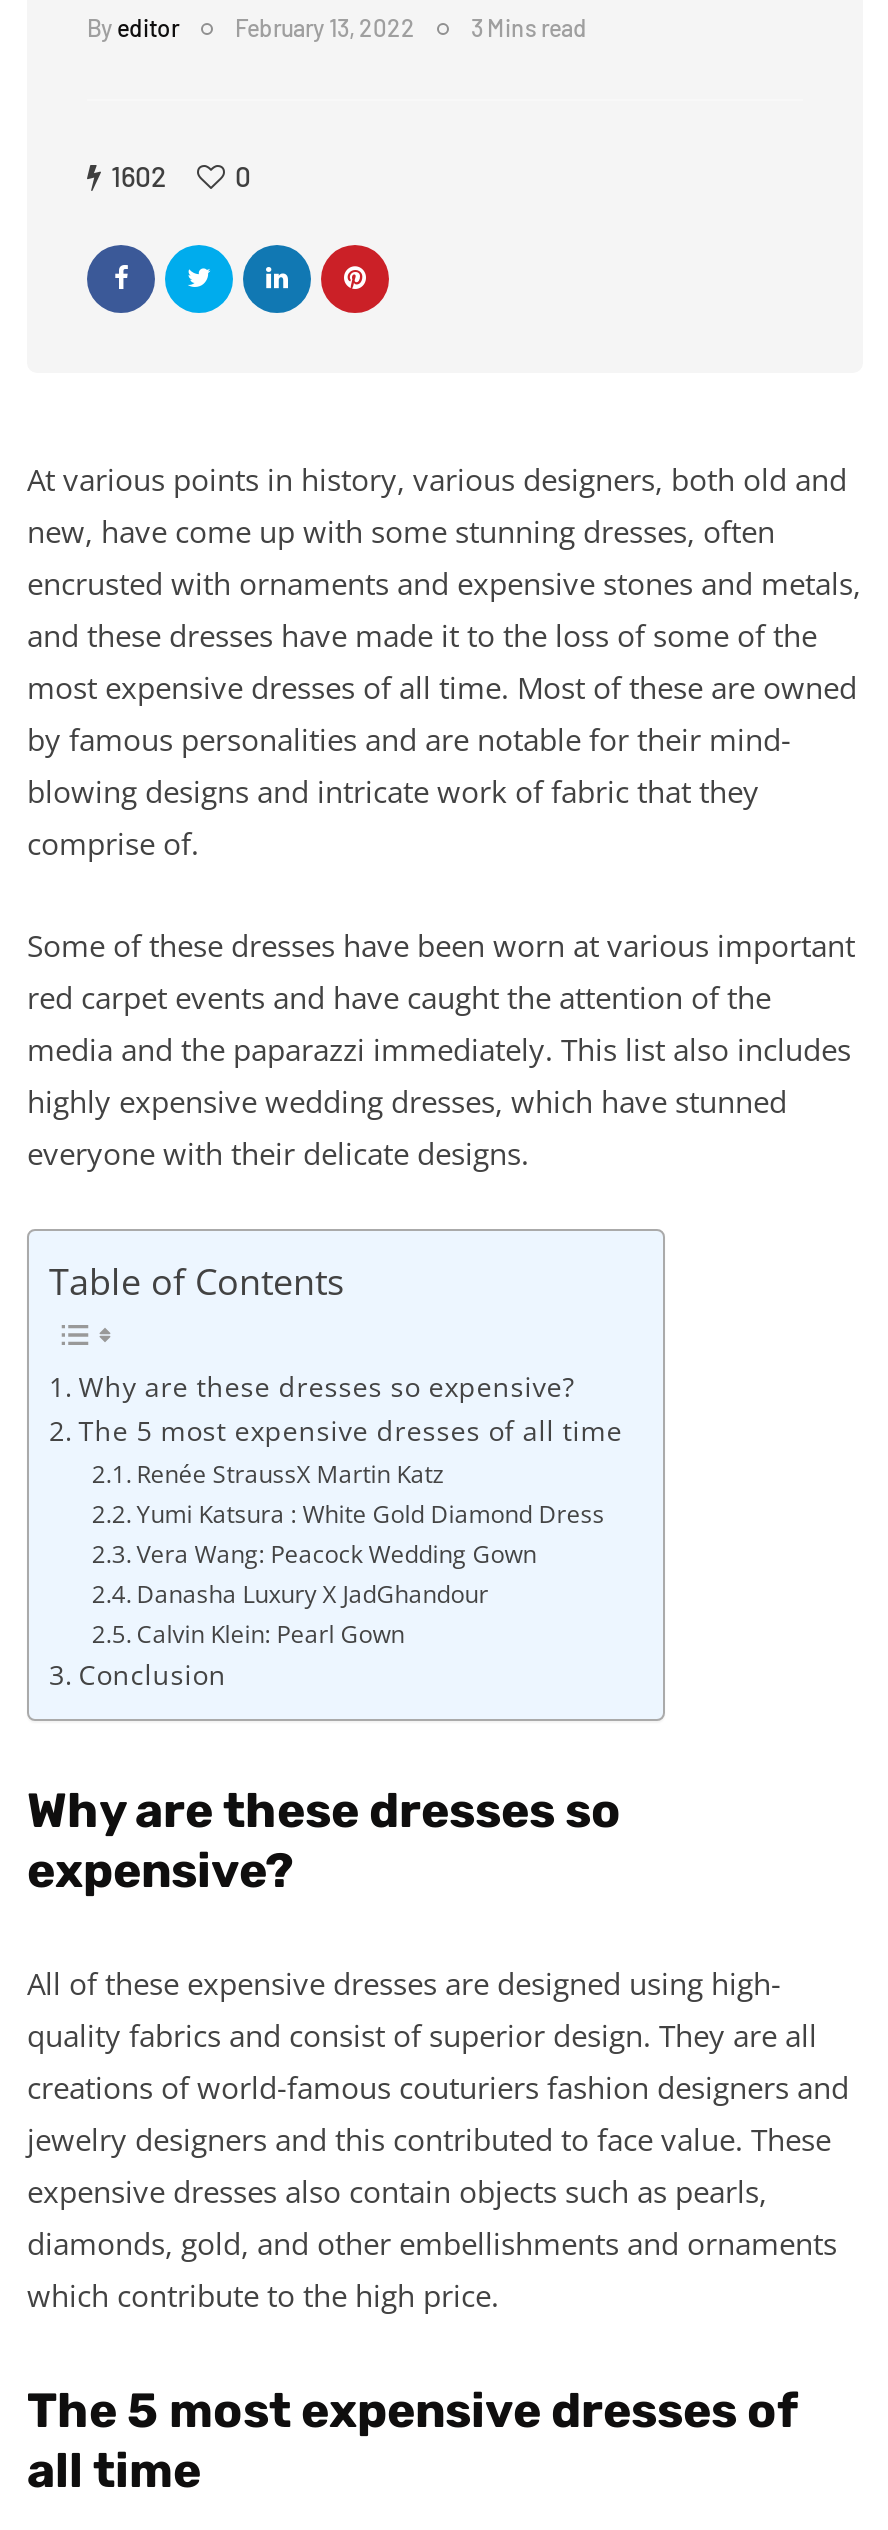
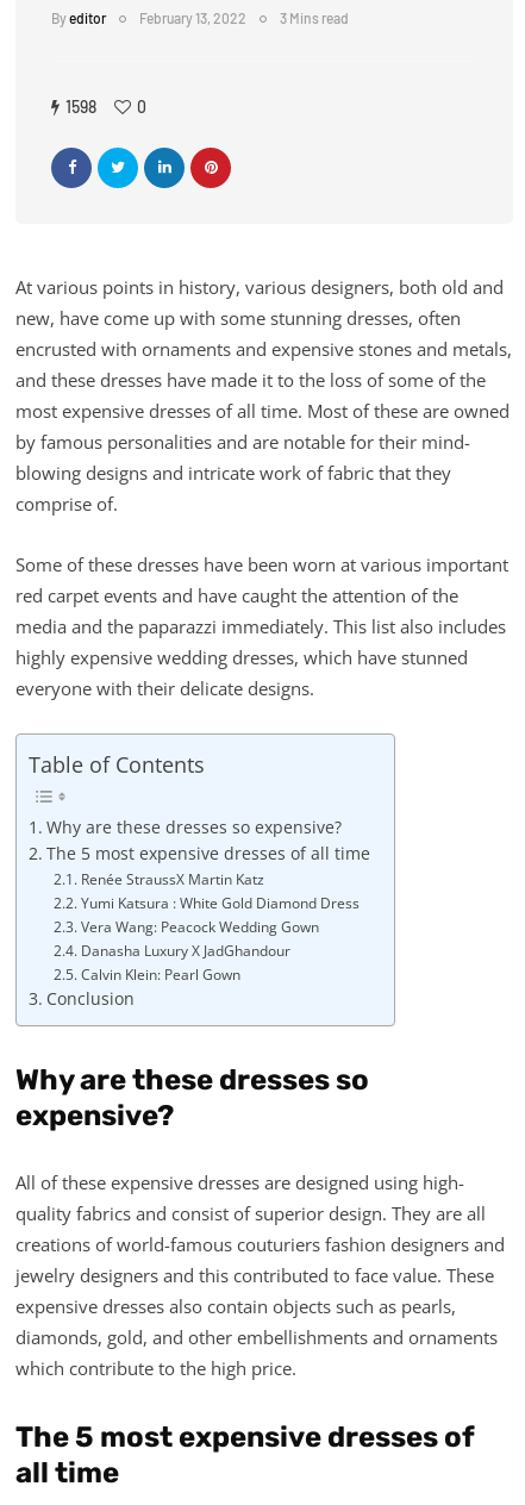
[111,159,251,193] 1602 0 -> [65,96,146,117] 1598 0

